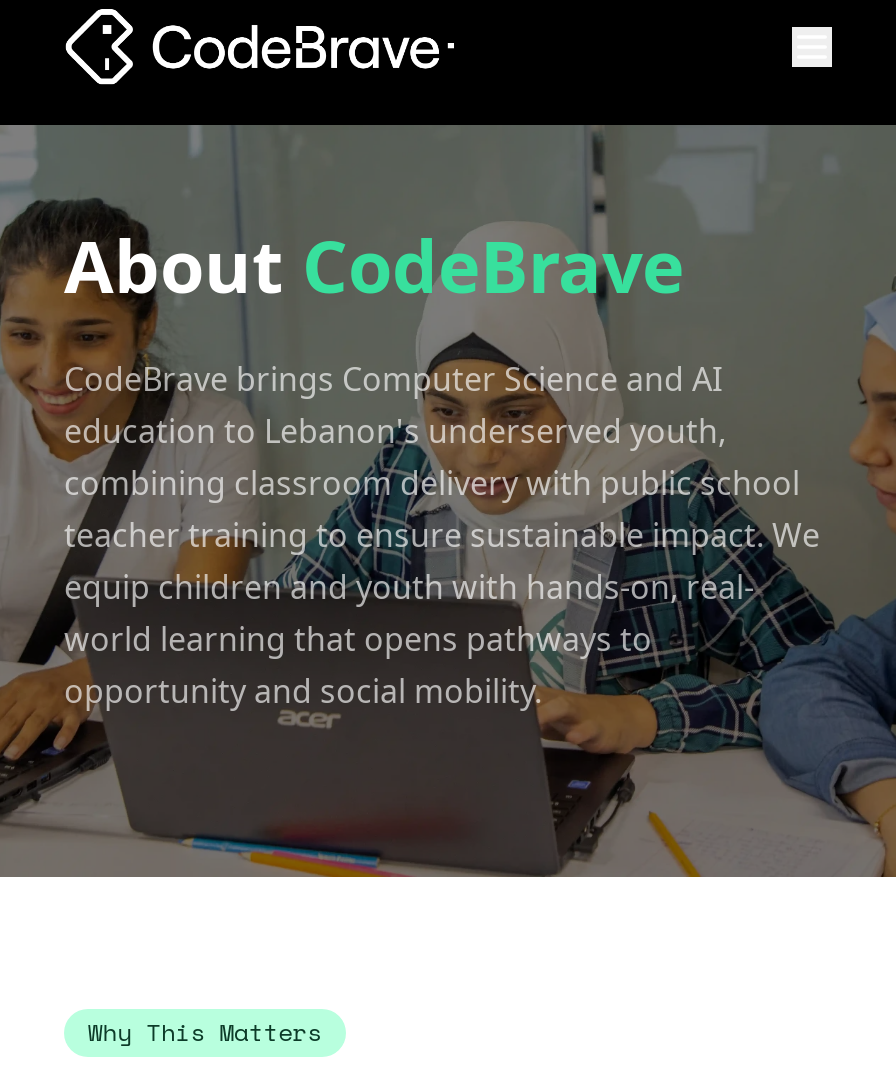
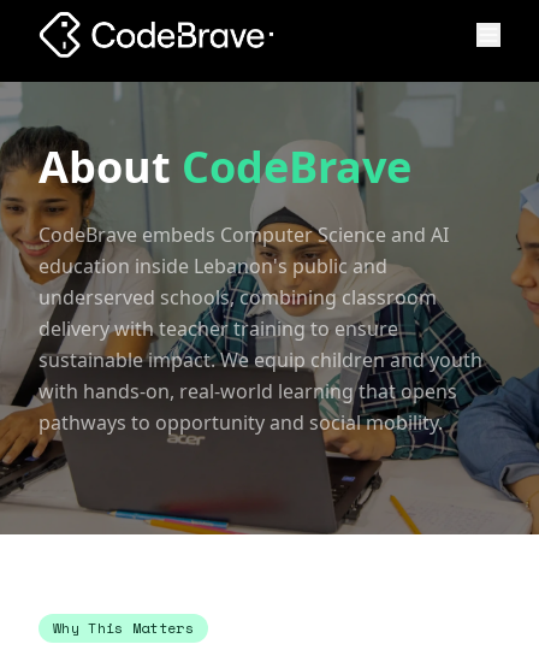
[64,357,820,713] CodeBrave brings Computer Science and AI | education to Lebanon's underserved youth, | combining classroom delivery with public school | teacher training to ensure sustainable impact. We | equip children and youth with hands-on, real- | world learning that opens pathways to | opportunity and social mobility. -> [38,221,482,436] CodeBrave embeds Computer Science and AI | education inside Lebanon's public and | underserved schools, combining classroom | delivery with teacher training to ensure | sustainable impact. We equip children and youth | with hands-on, real-world learning that opens | pathways to opportunity and social mobility.

